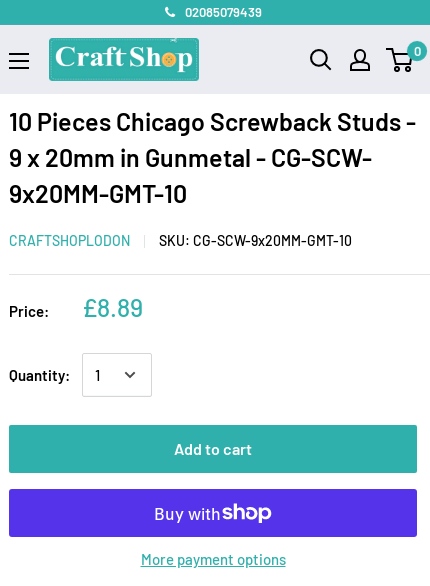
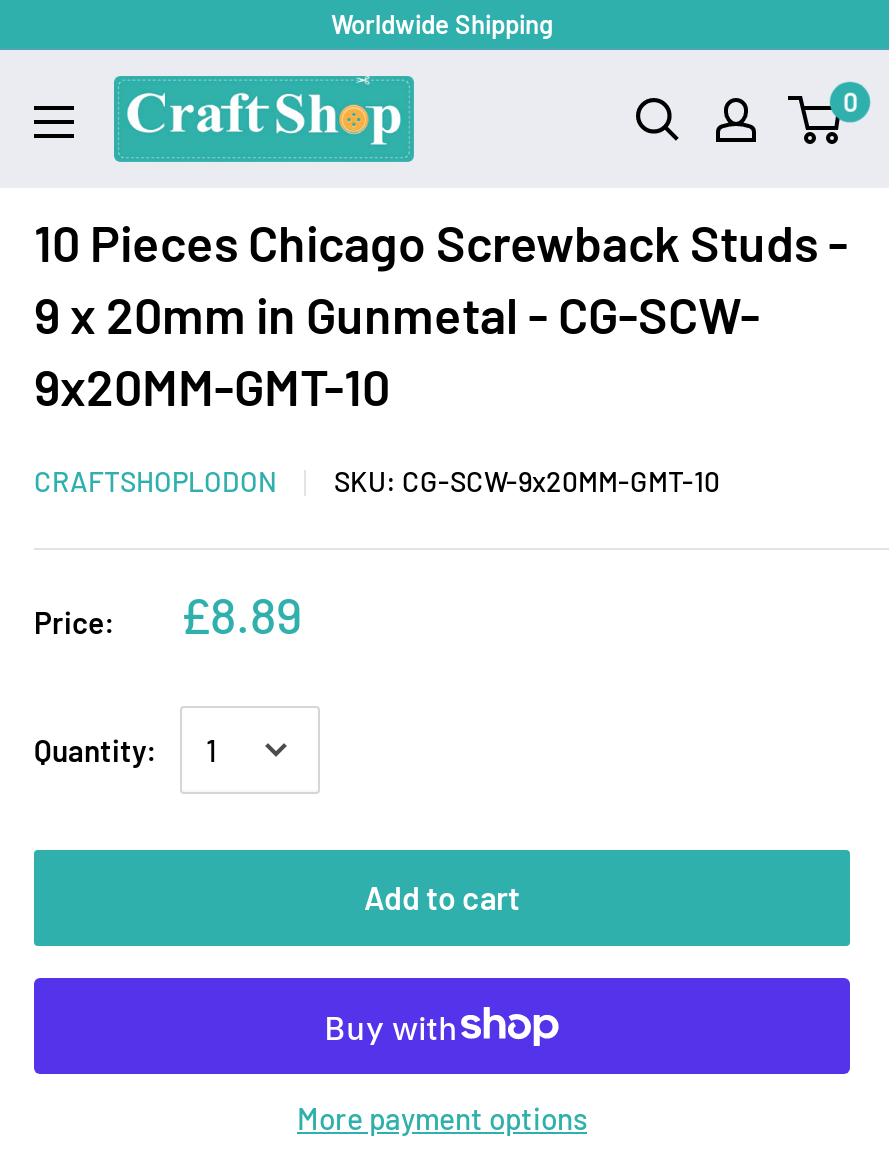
[184,4,261,20] 02085079439 -> [331,8,553,40] Worldwide Shipping

